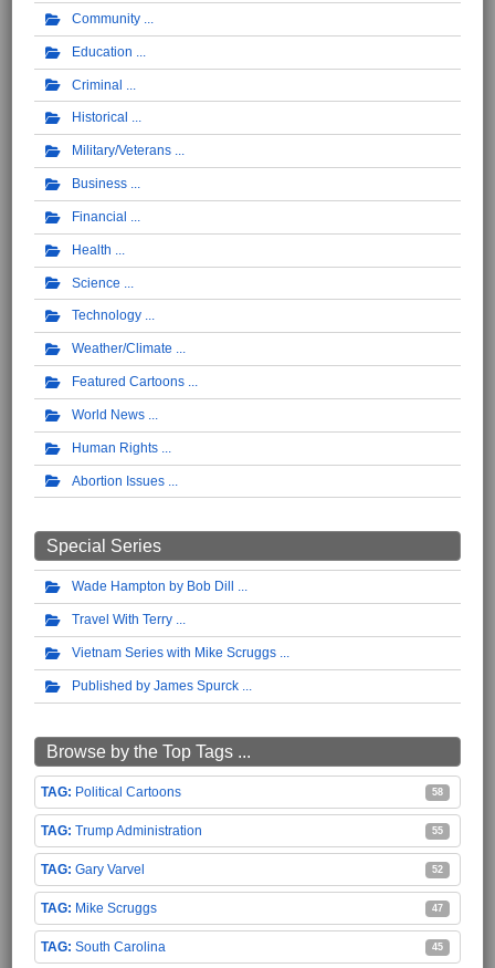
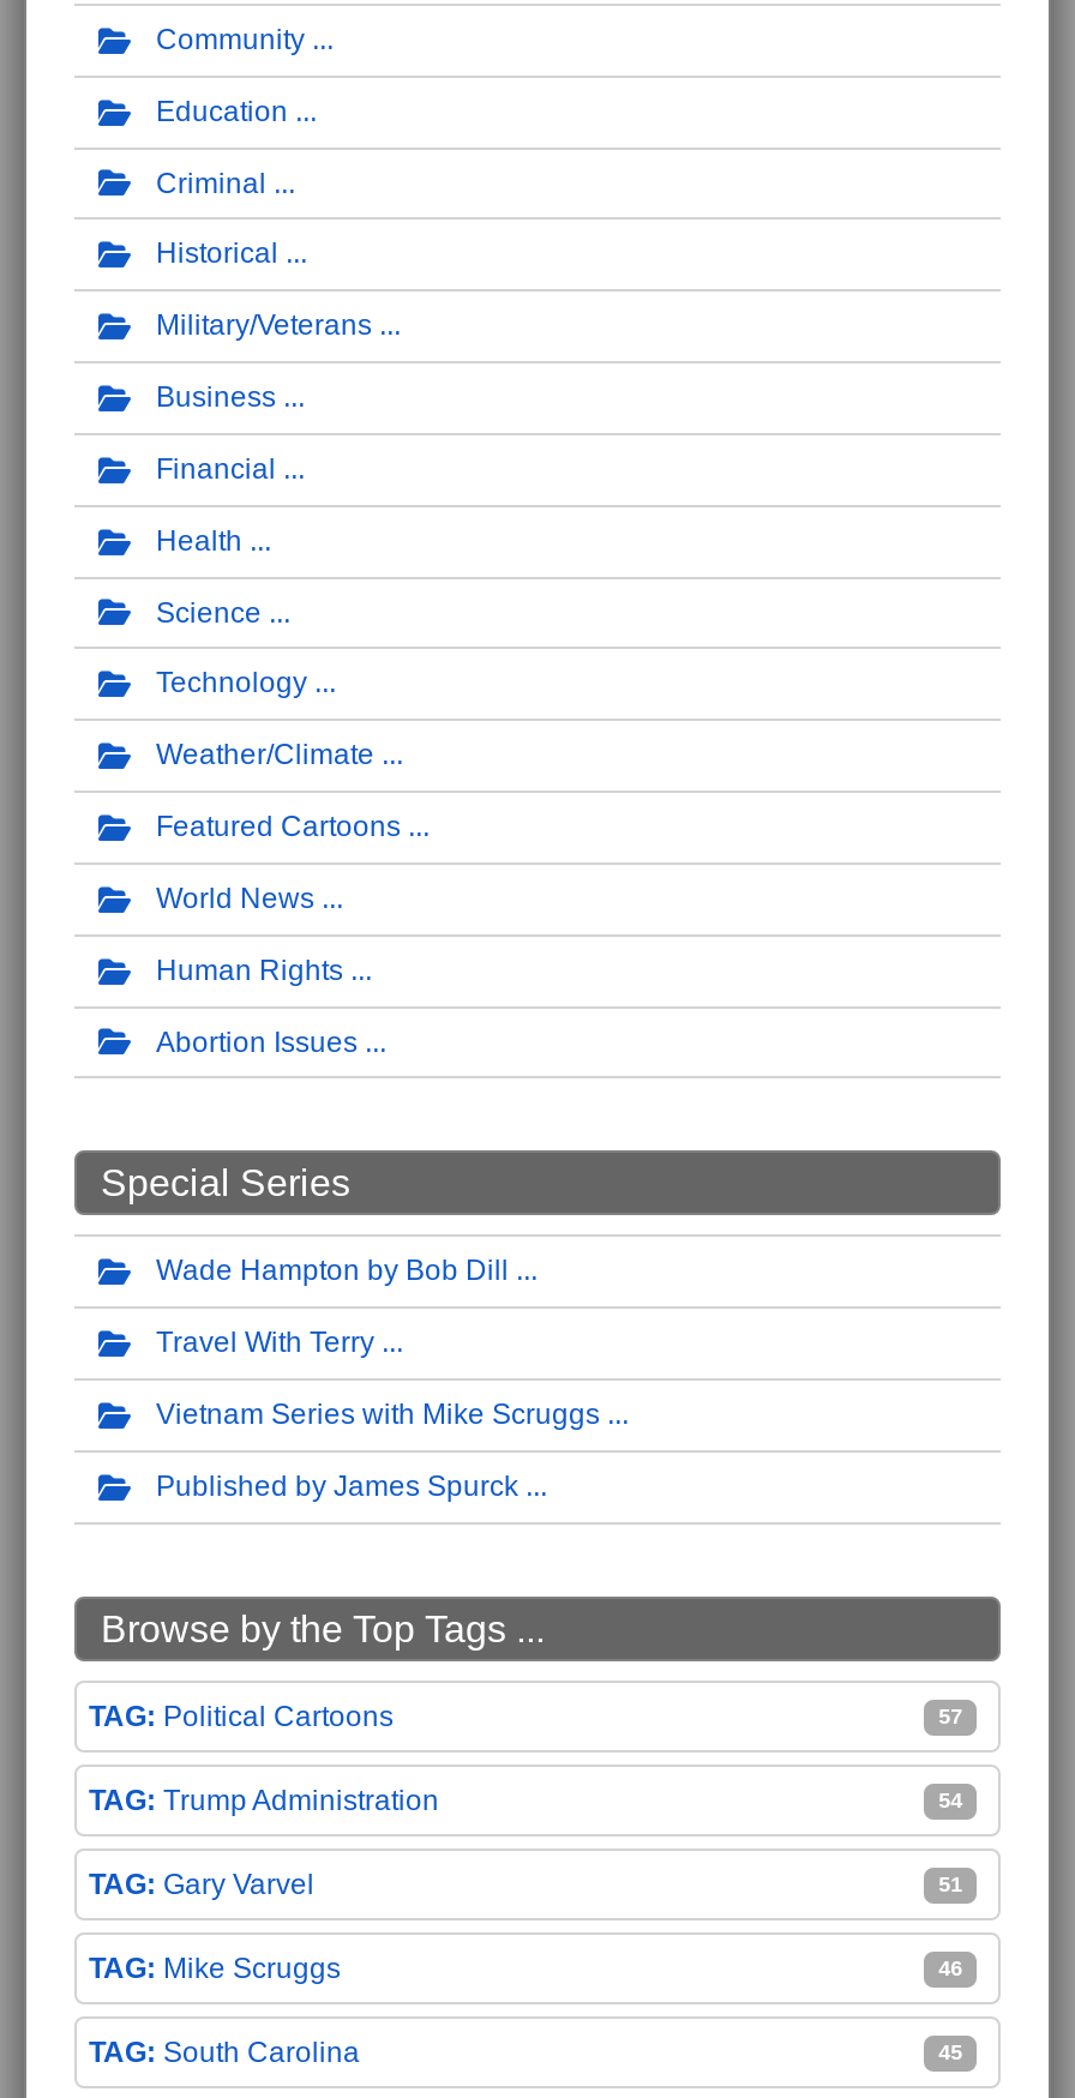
[432,786,443,797] 58 -> [939,1704,963,1728] 57
[432,825,443,836] 55 -> [939,1788,963,1812] 54
[432,864,443,875] 52 -> [939,1872,963,1896] 51
[432,903,443,914] 47 -> [939,1956,963,1980] 46

